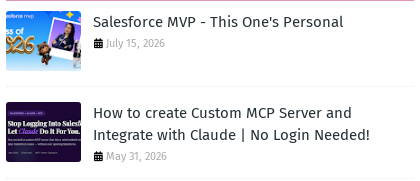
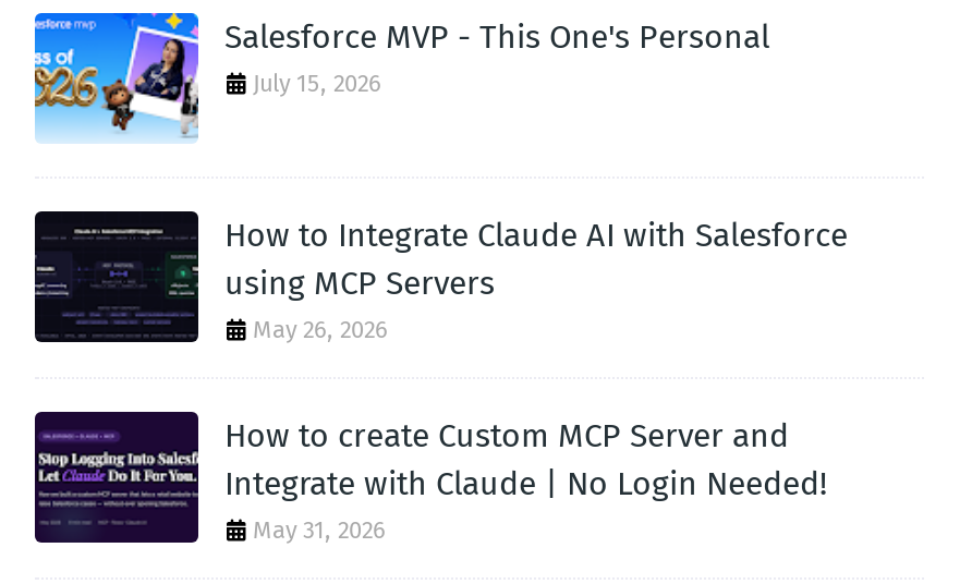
none -> [35,216,848,345] [image] | How to Integrate Claude AI with Salesforce | using MCP Servers | May 26, 2026

